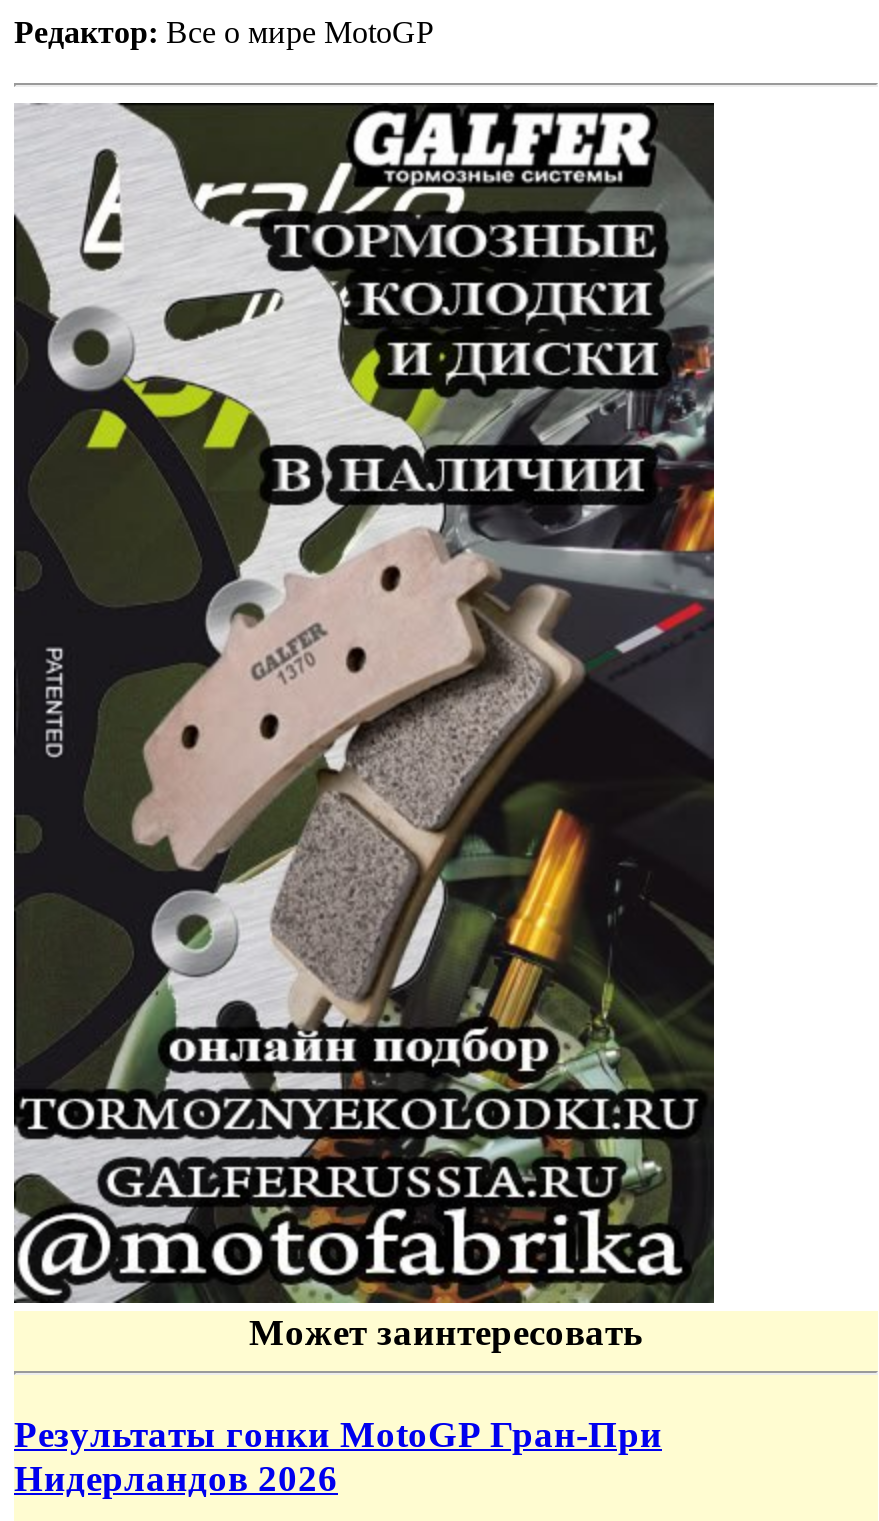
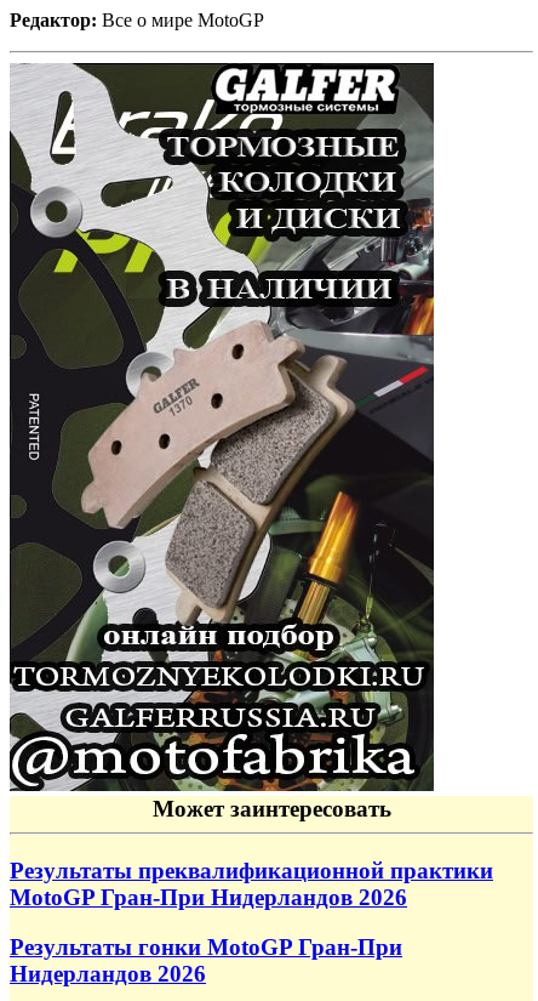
none -> [10,858,493,910] Результаты преквалификационной практики | MotoGP Гран-При Нидерландов 2026

